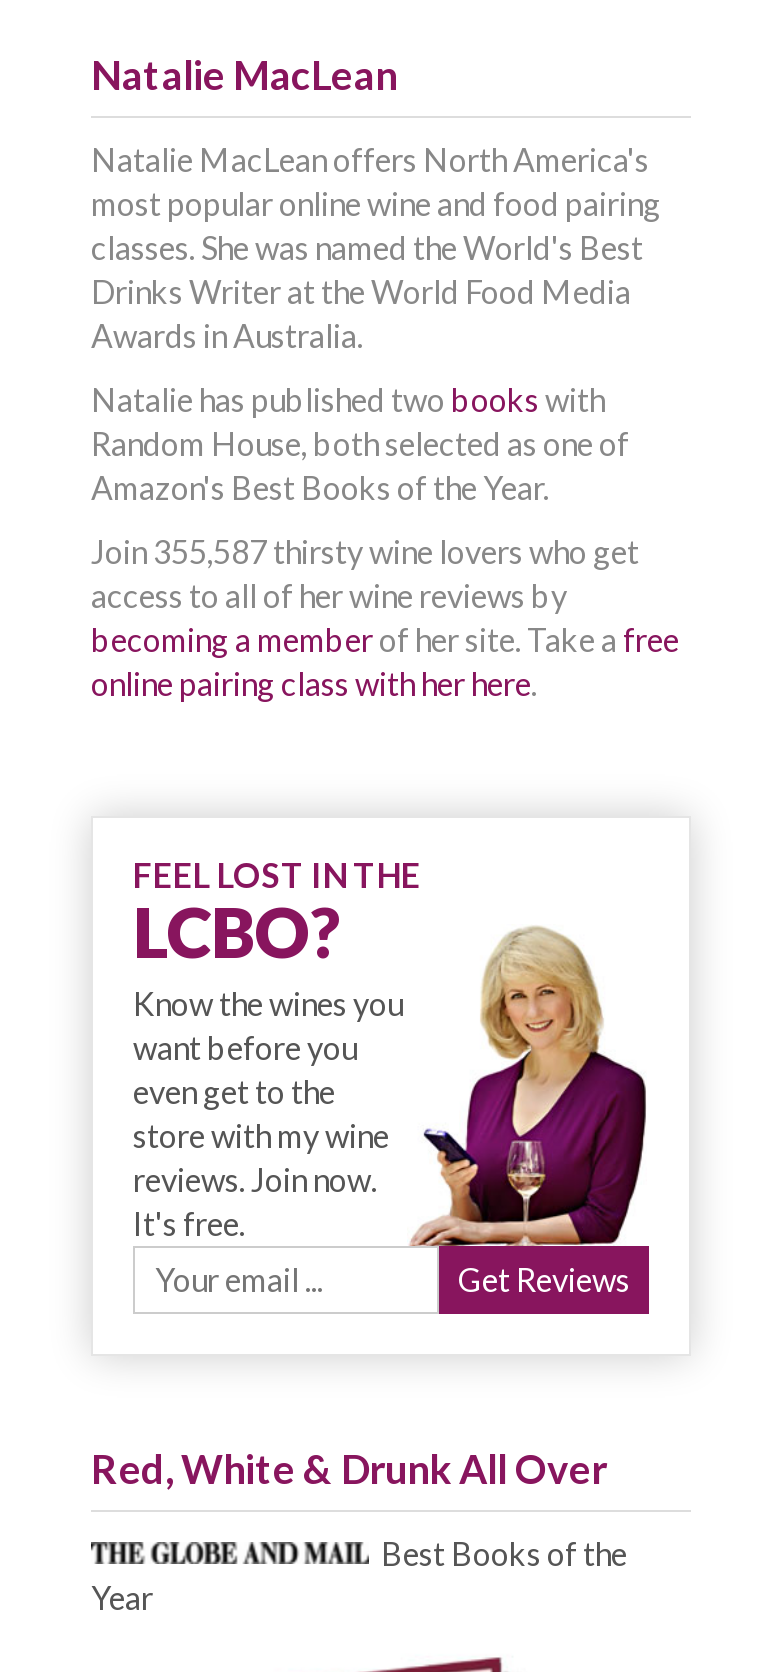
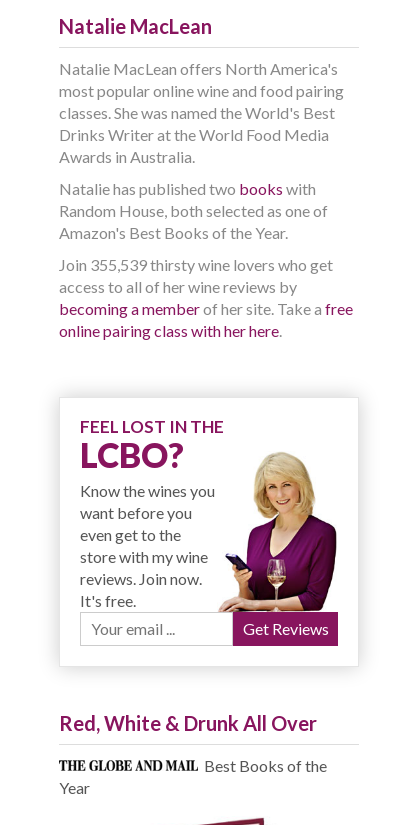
[91,532,639,570] Join 355,587 thirsty wine lovers who get -> [59,255,333,274] Join 355,539 thirsty wine lovers who get

